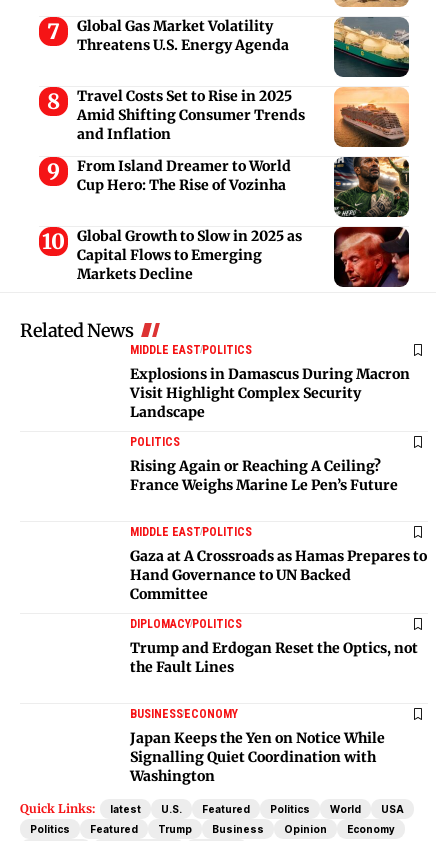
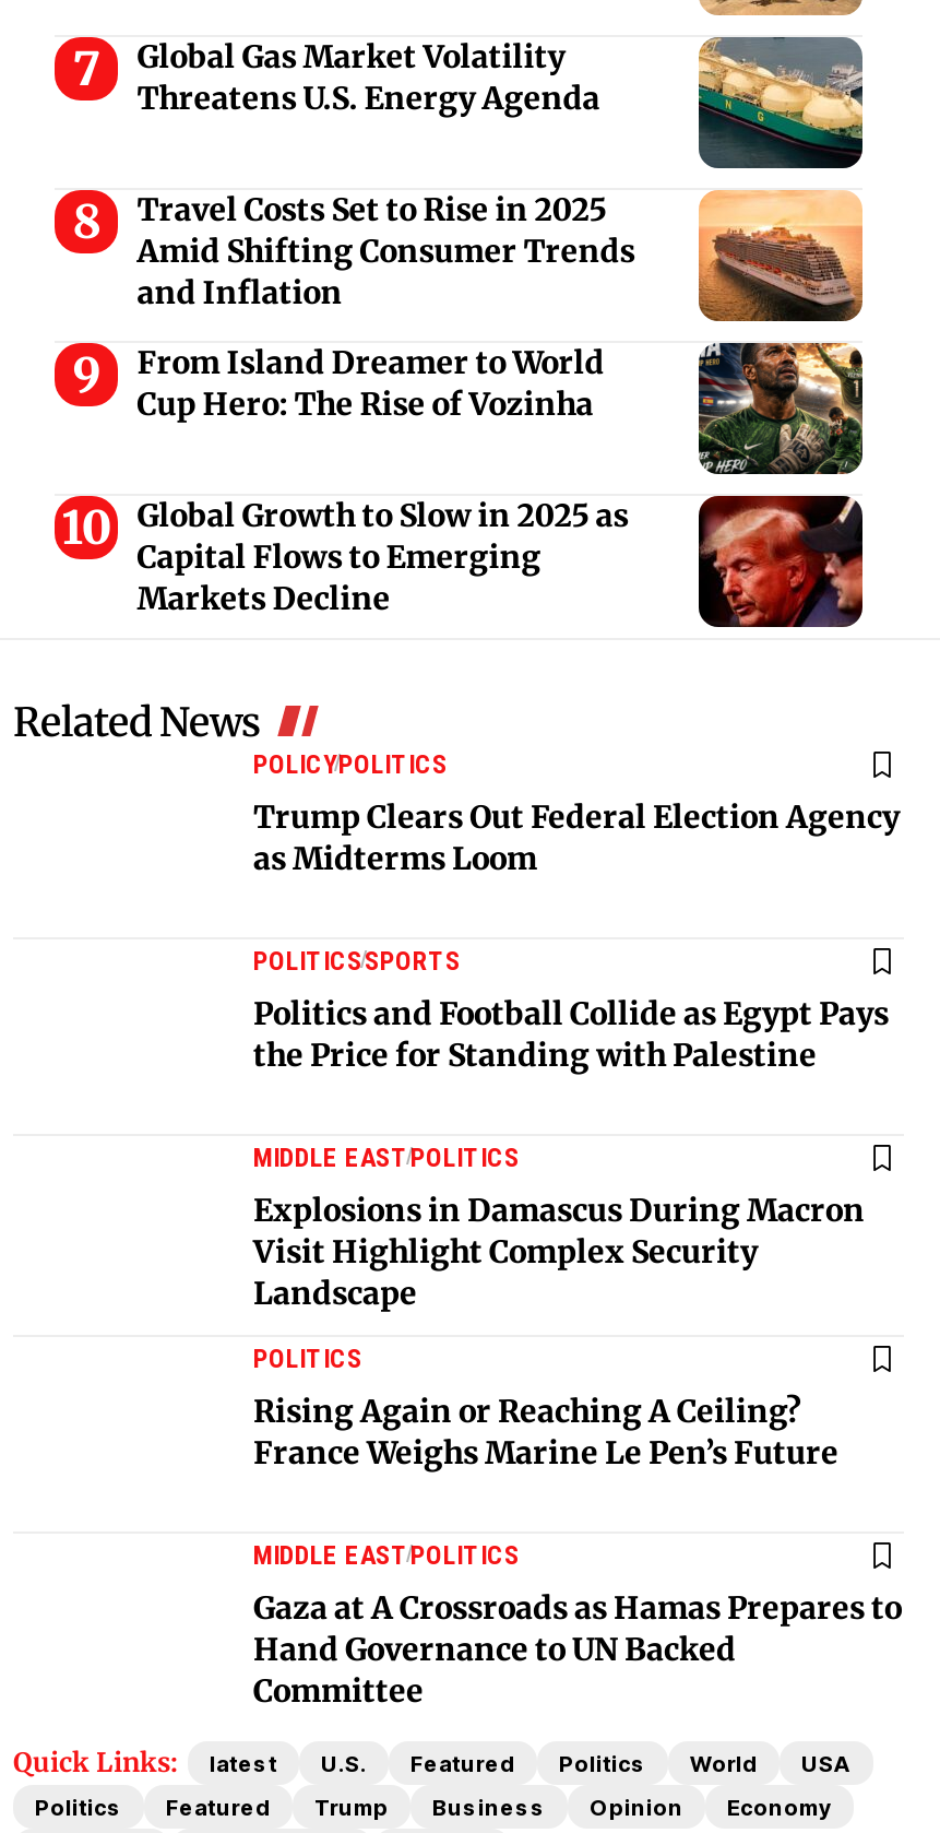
none -> [253,749,900,1074] POLICYPOLITICS | Trump Clears Out Federal Election Agency | as Midterms Loom | POLITICSSPORTS | Politics and Football Collide as Egypt Pays | the Price for Standing with Palestine
moved [130,343,427,603] -> [253,1142,902,1710]: MIDDLE EASTPOLITICS | Explosions in Damascus During Macron | Visit Highlight Complex Security | ... | Hand Governance to UN Backed | Committee
[130,617,418,785] DIPLOMACYPOLITICS | Trump and Erdogan Reset the Optics, not | the Fault Lines | BUSINESSECONOMY | Japan Keeps the Yen on Notice While | Signalling Quiet Coordination with | Washington -> none

